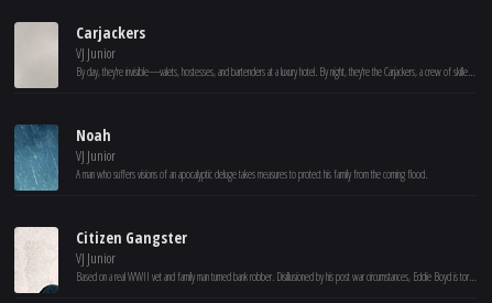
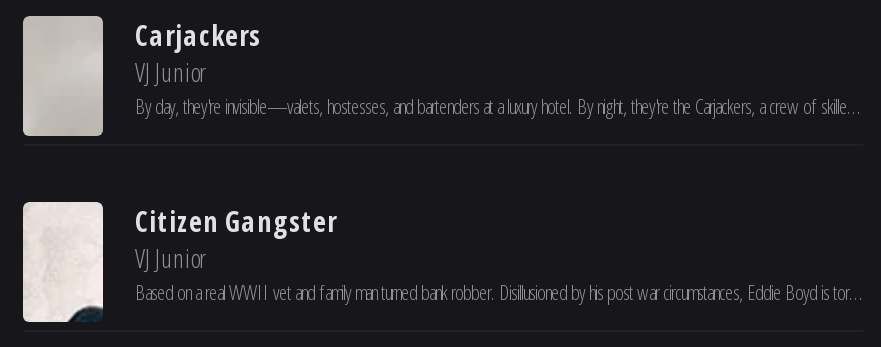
[13,124,427,192] [image] | Noah | VJ Junior | A man who suffers visions of an apocalyptic deluge takes measures to protect his family from the coming flood. -> none

